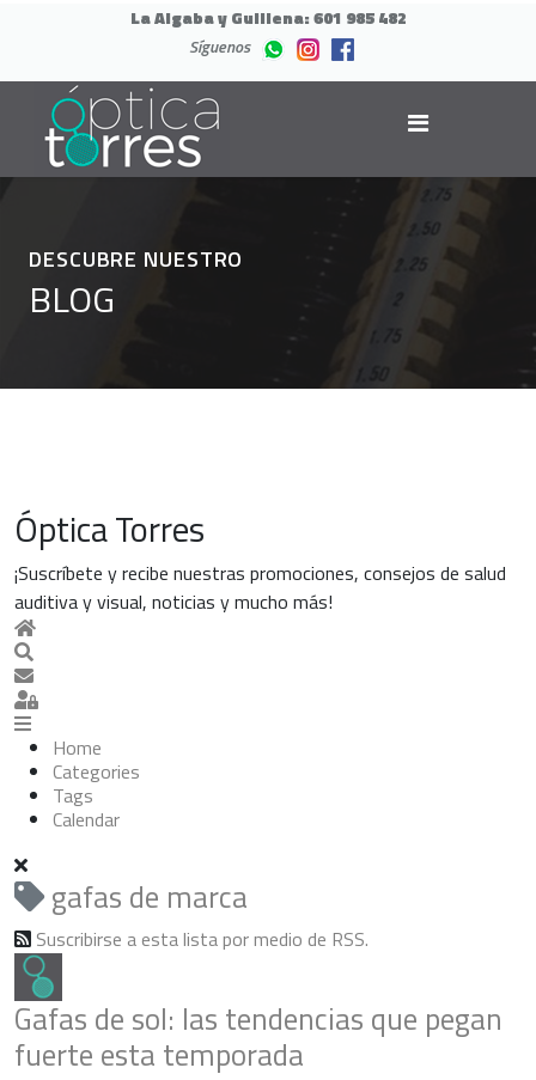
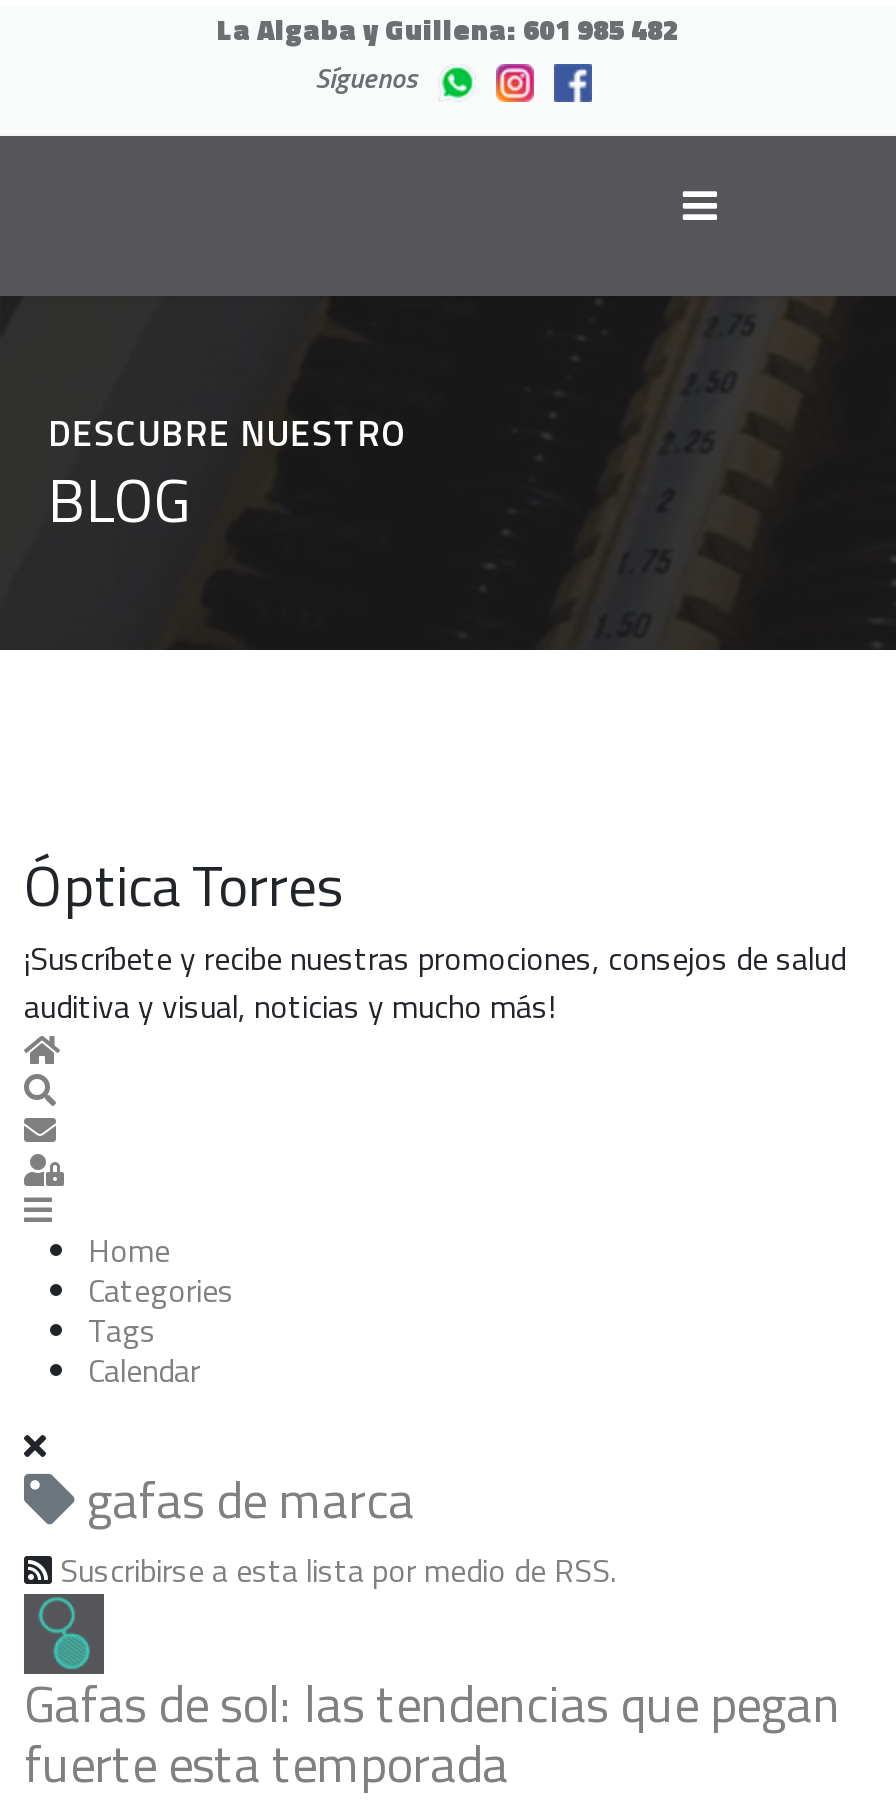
[44,85,220,167] [image] -> none

